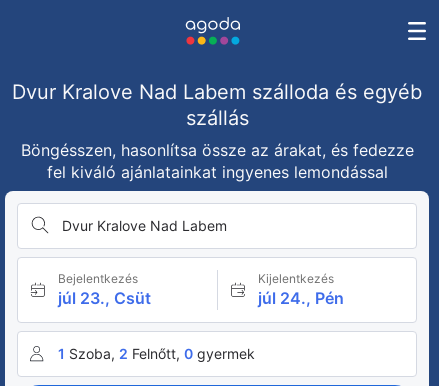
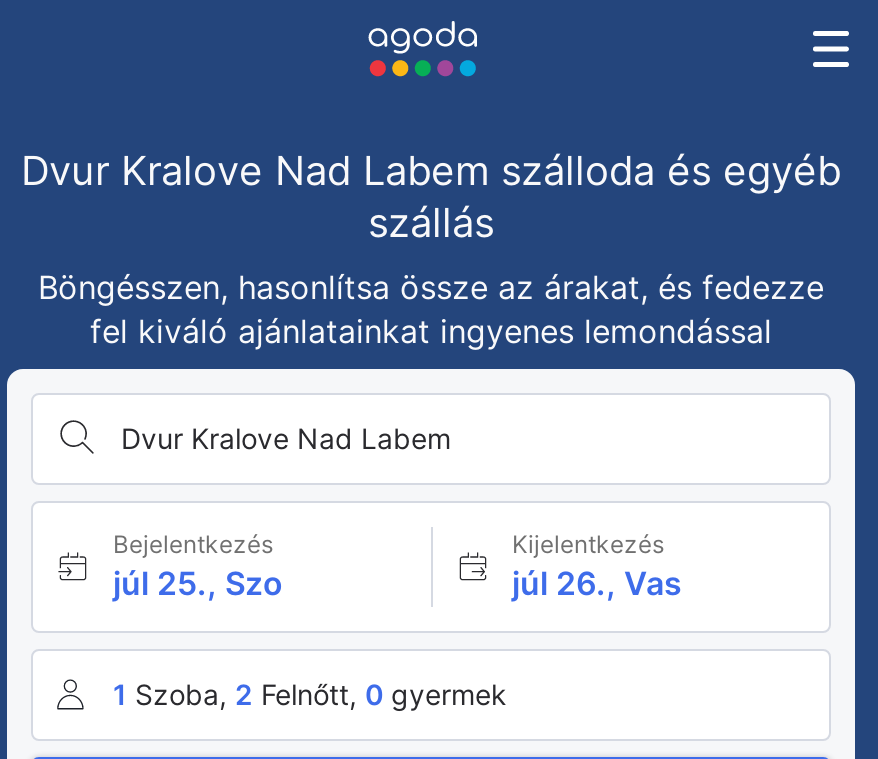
[58,288,151,308] júl 23., Csüt -> [113,563,283,603] júl 25., Szo
[257,288,343,308] júl 24., Pén -> [512,563,682,603] júl 26., Vas

